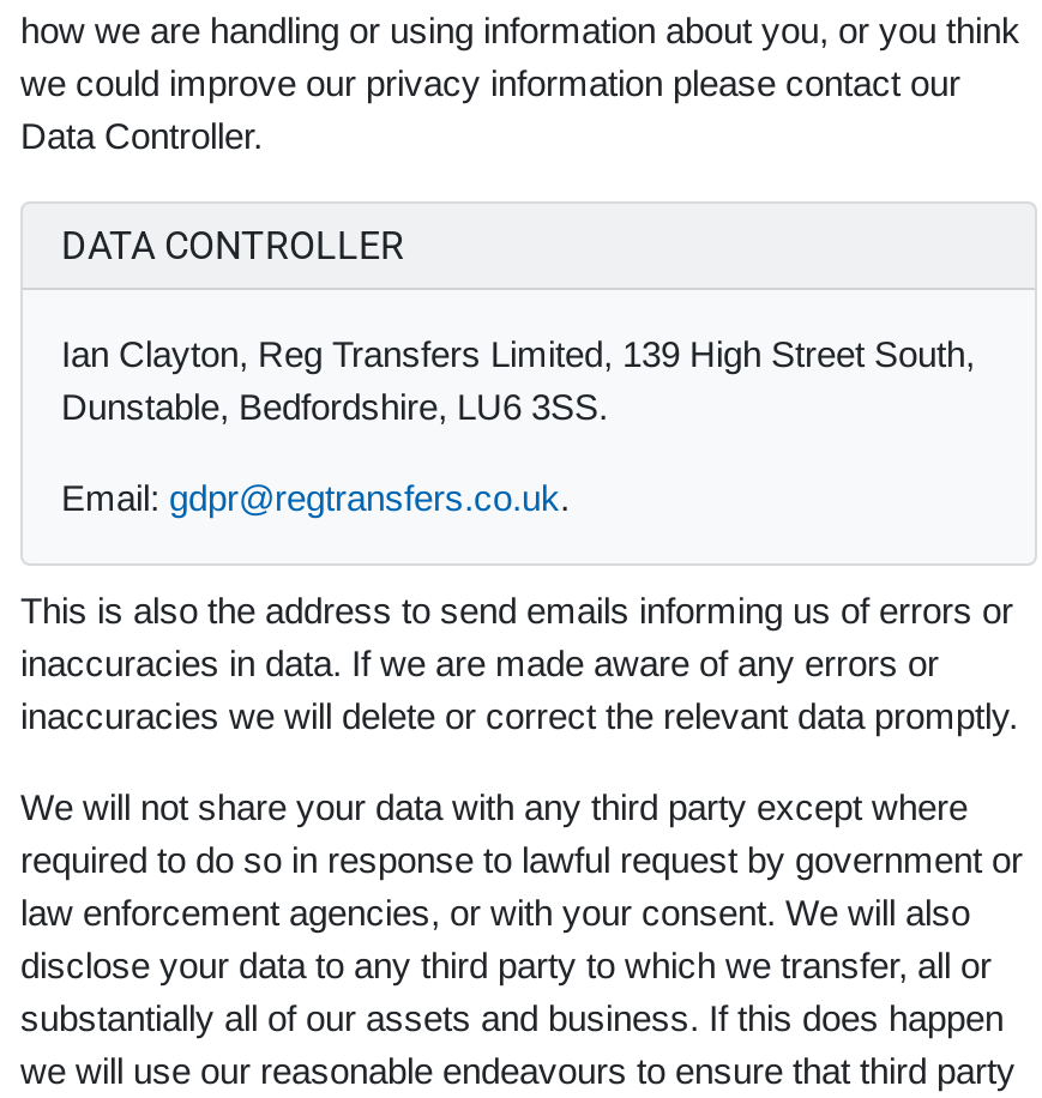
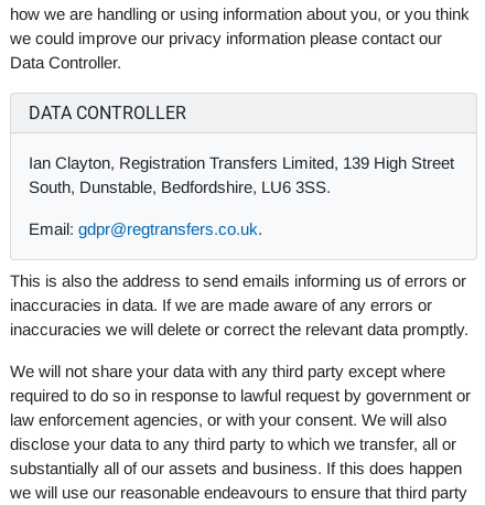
[61,332,975,426] Ian Clayton, Reg Transfers Limited, 139 High Street South, | Dunstable, Bedfordshire, LU6 3SS. -> [29,153,454,196] Ian Clayton, Registration Transfers Limited, 139 High Street | South, Dunstable, Bedfordshire, LU6 3SS.

